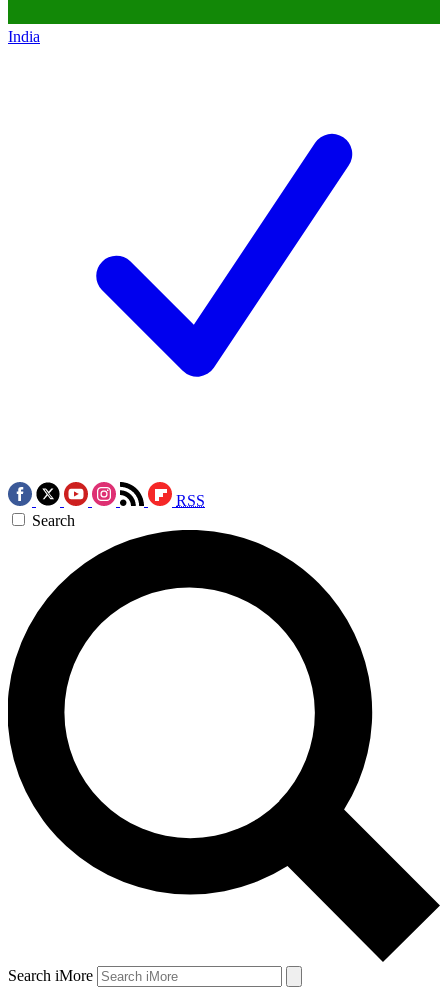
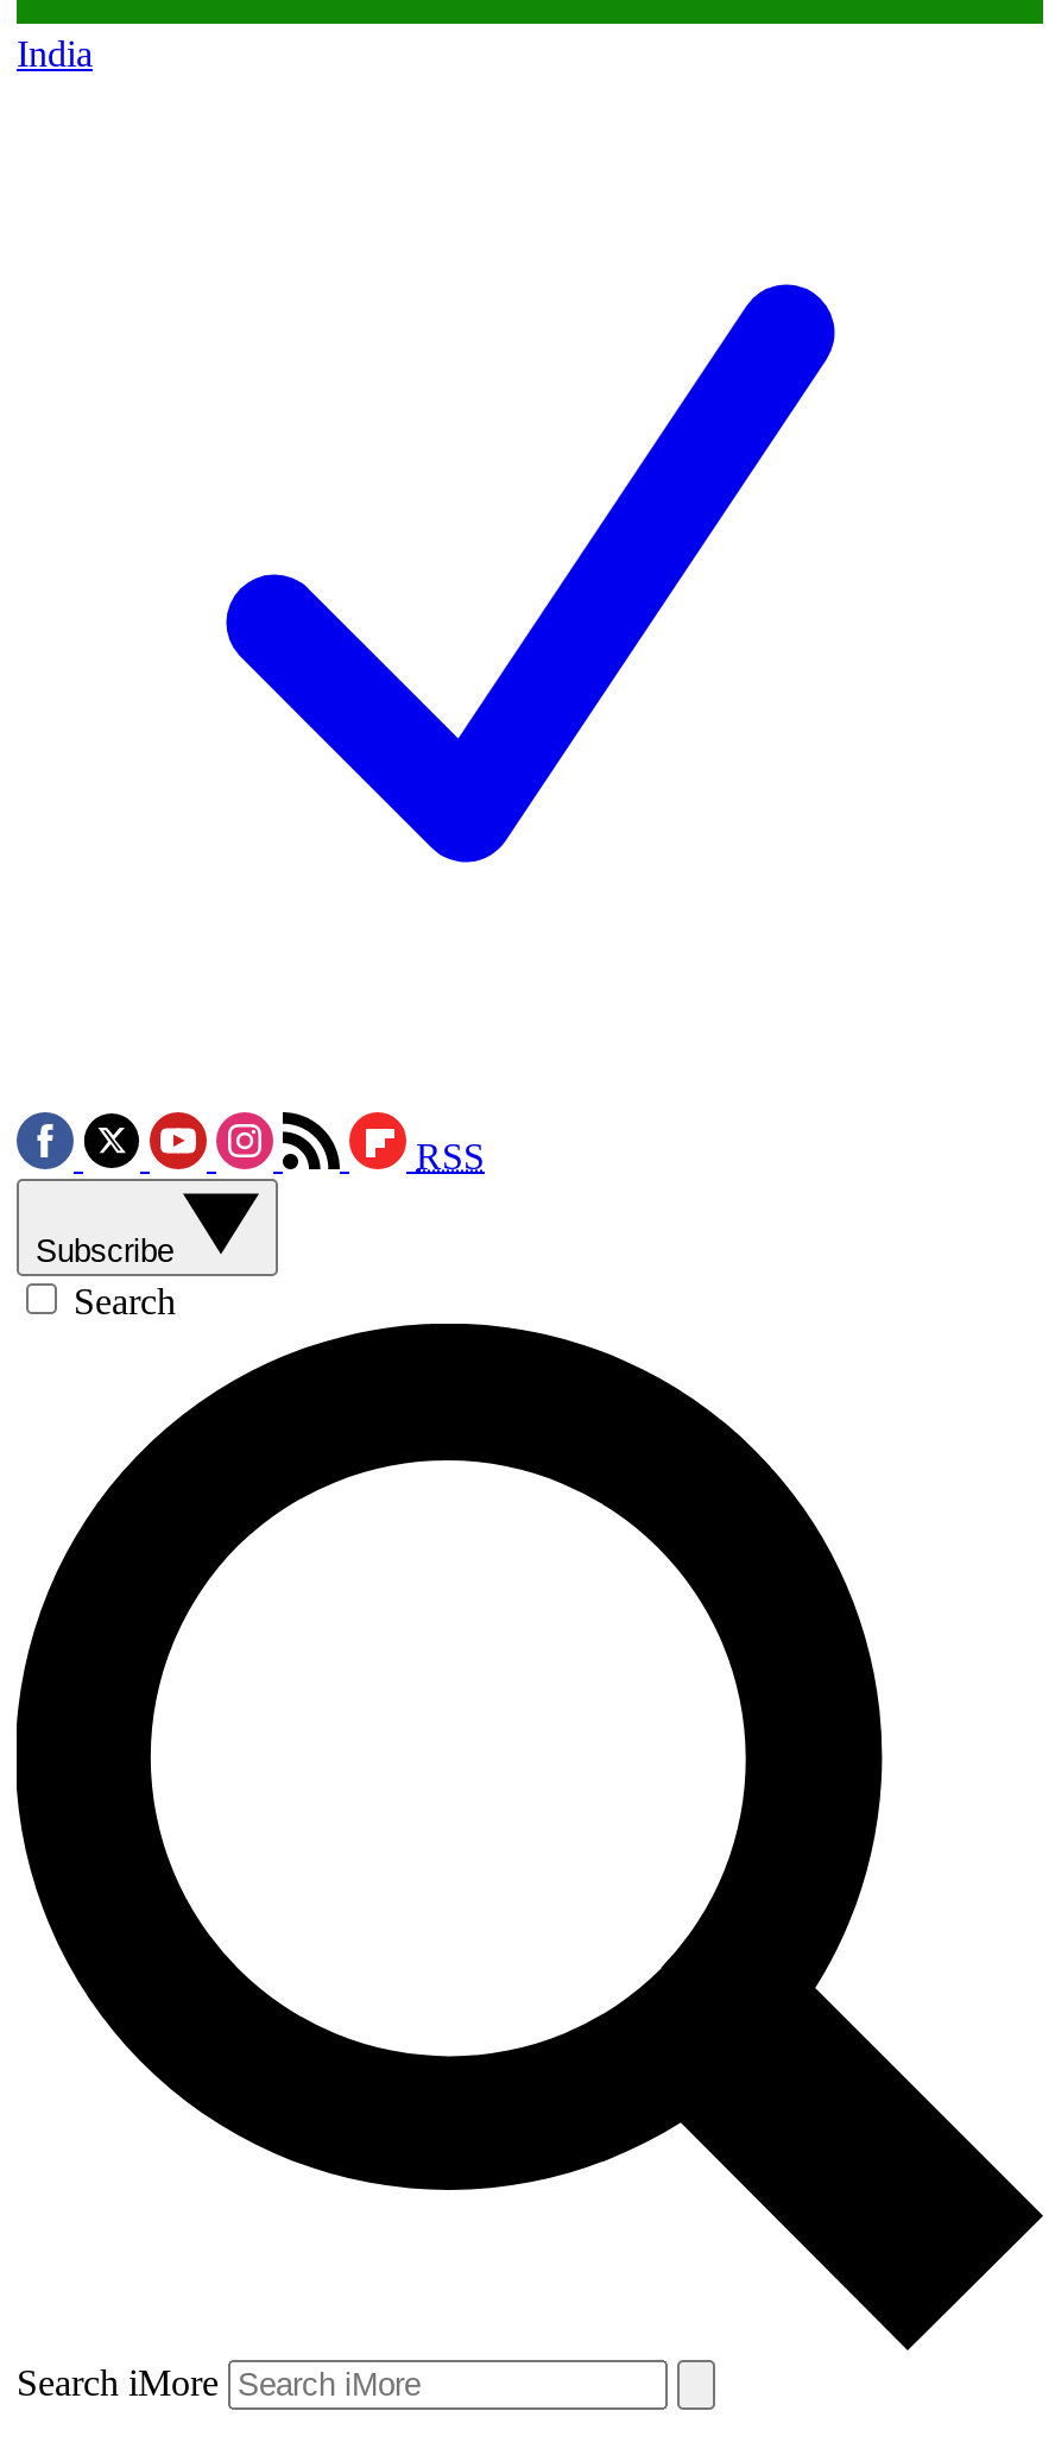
none -> [36,1234,183,1270] Subscribe

